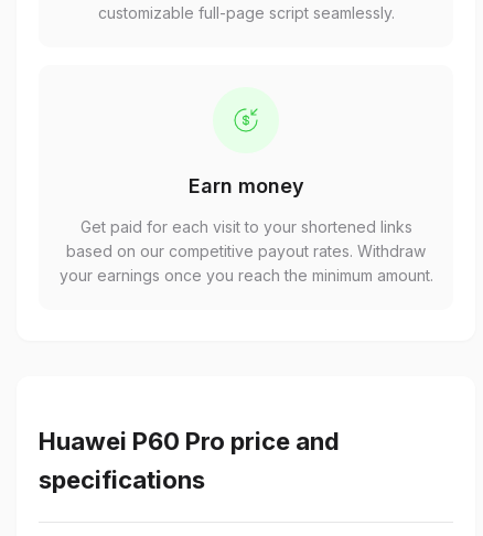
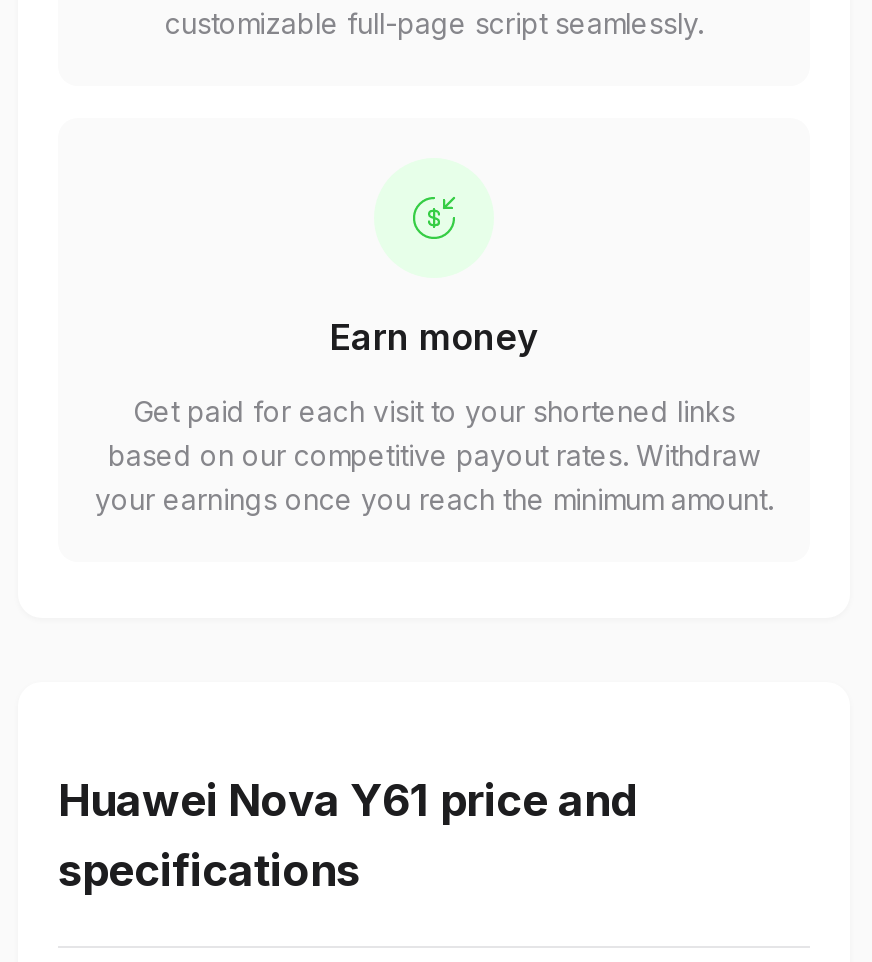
[39,427,340,456] Huawei P60 Pro price and -> [58,774,638,826] Huawei Nova Y61 price and

